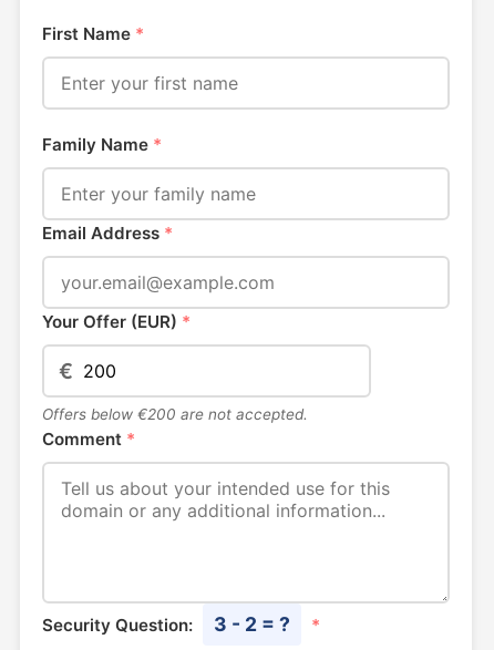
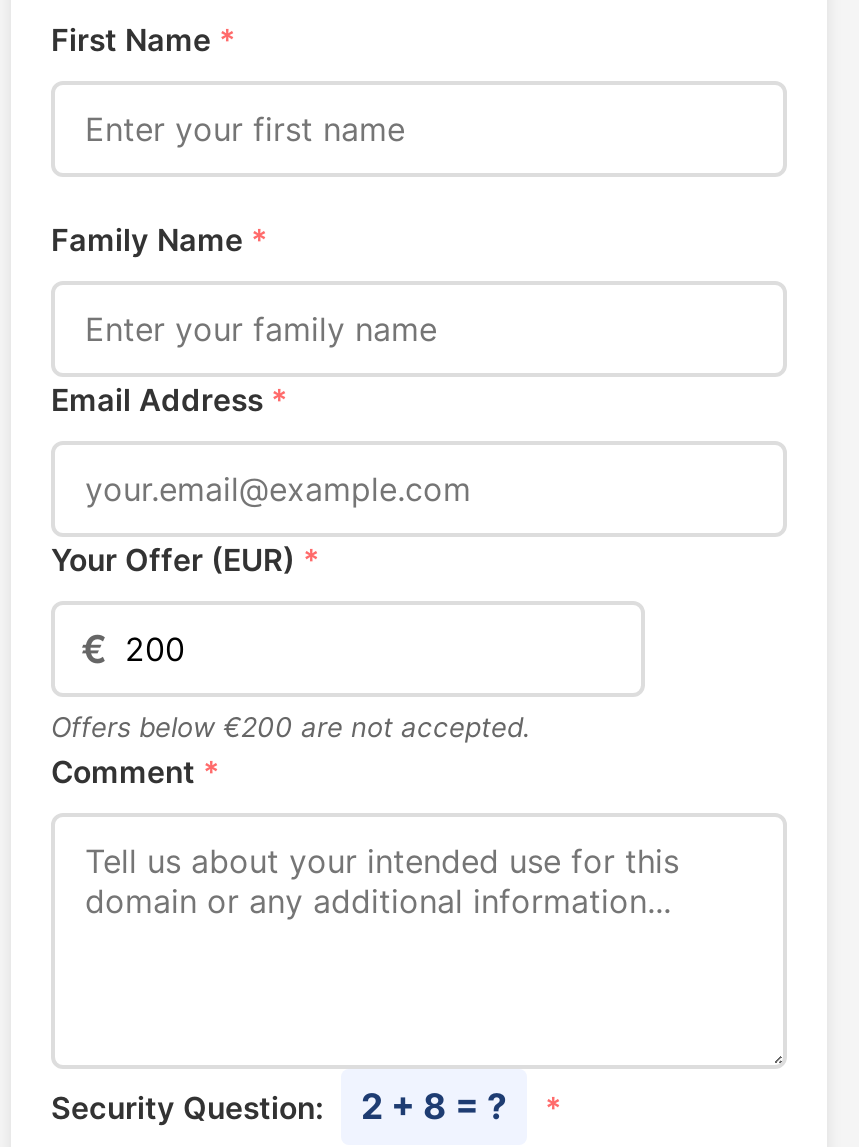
[214,612,290,636] 3 - 2 = ? -> [361,1085,507,1127] 2 + 8 = ?

